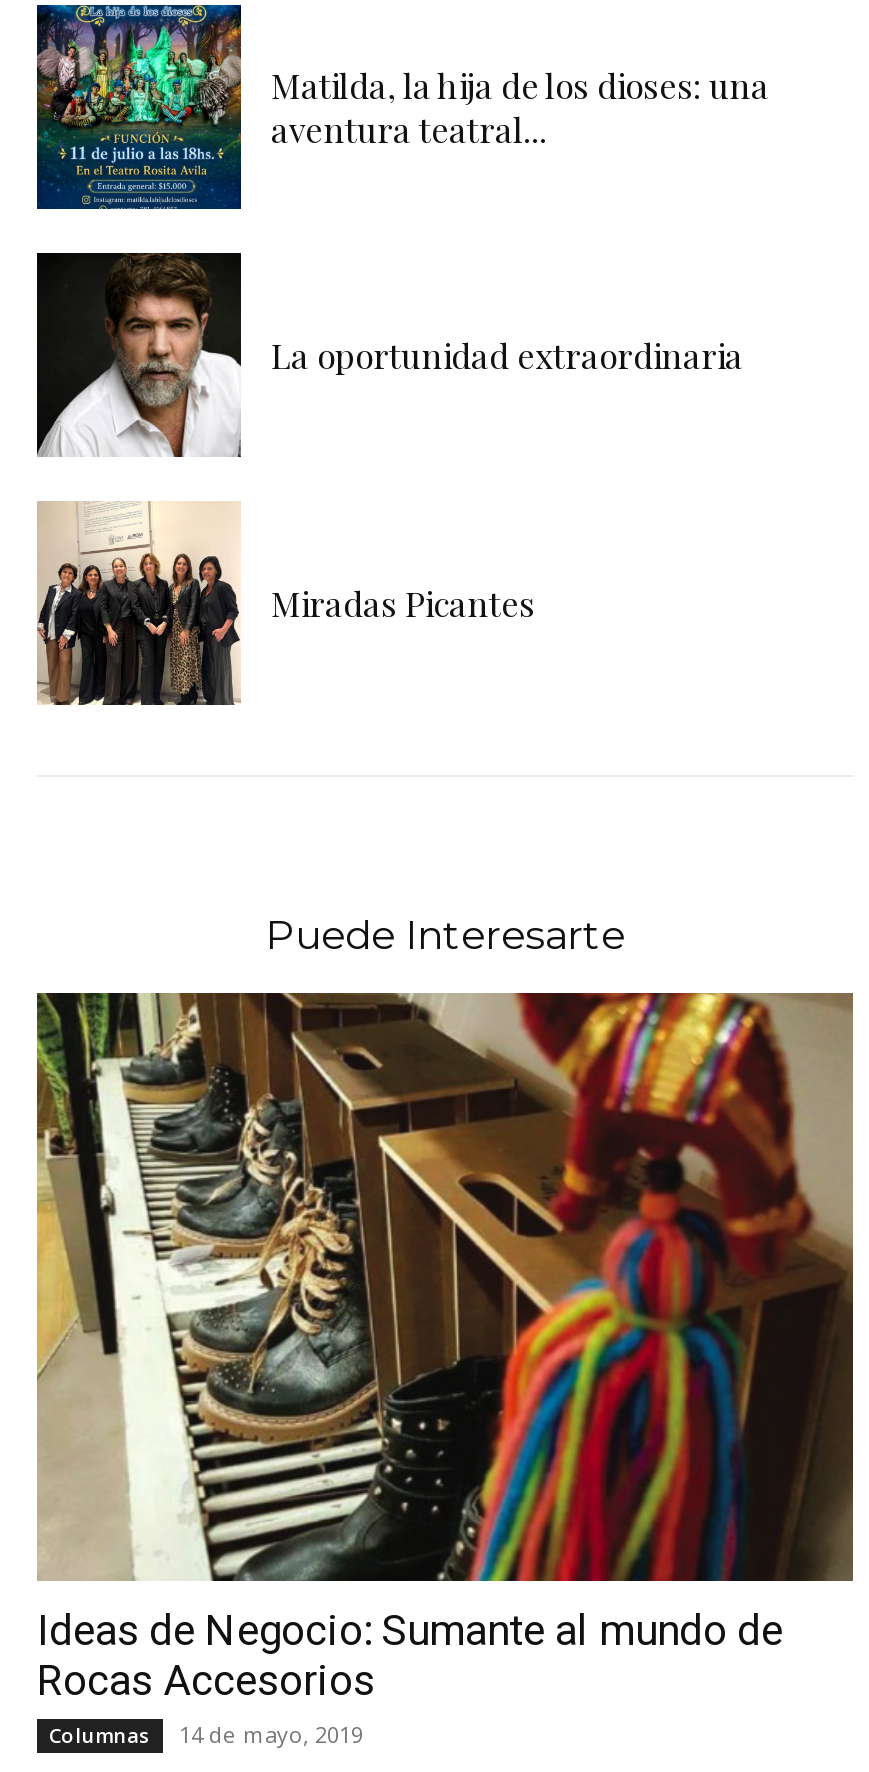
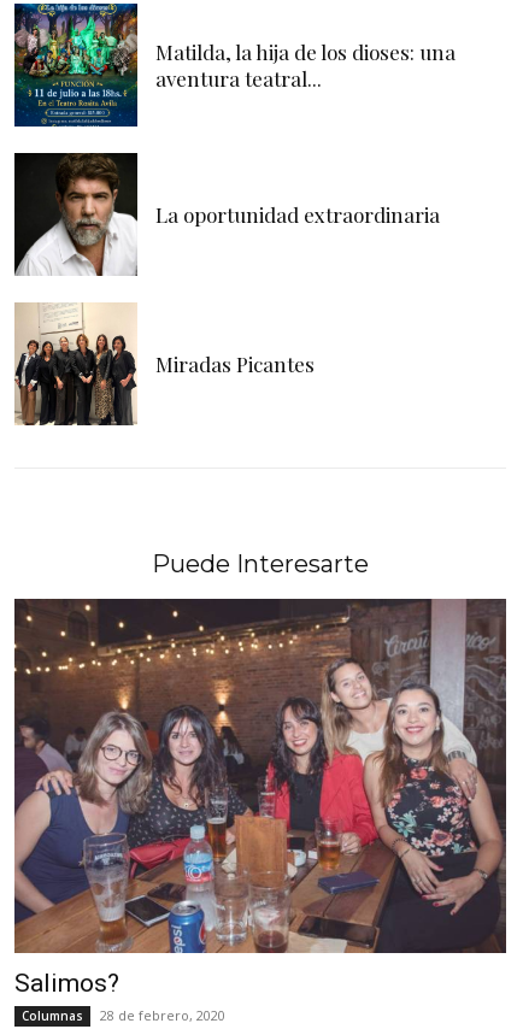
[35,991,853,1705] [image] | Ideas de Negocio: Sumante al mundo de | Rocas Accesorios -> [13,598,507,997] [image] | Salimos?
[49,1719,363,1749] Columnas 14 de mayo, 2019 -> [22,1006,225,1024] Columnas 28 de febrero, 2020

